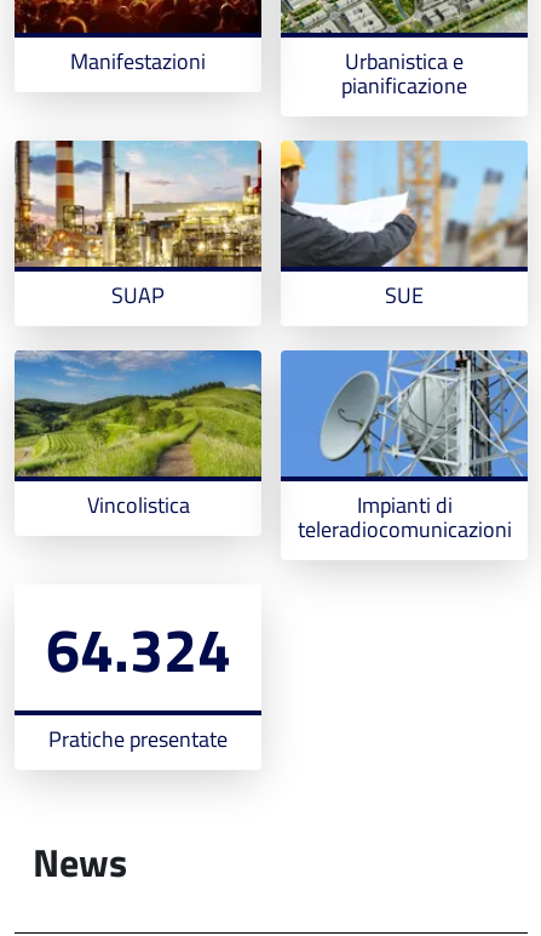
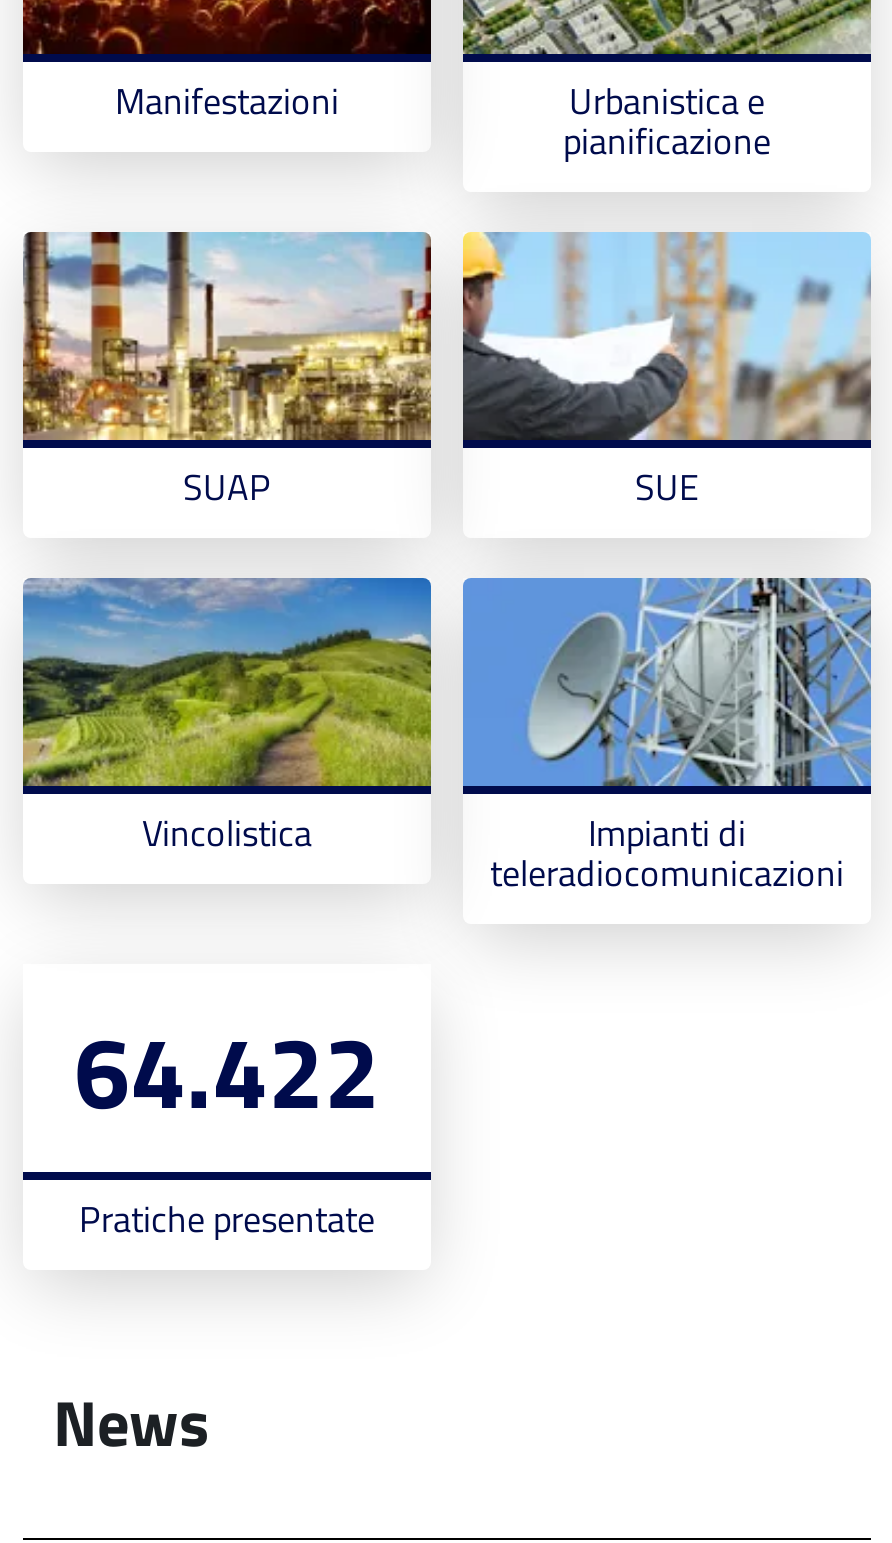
[45,603,231,695] 64.324 -> [74,994,380,1146] 64.422

